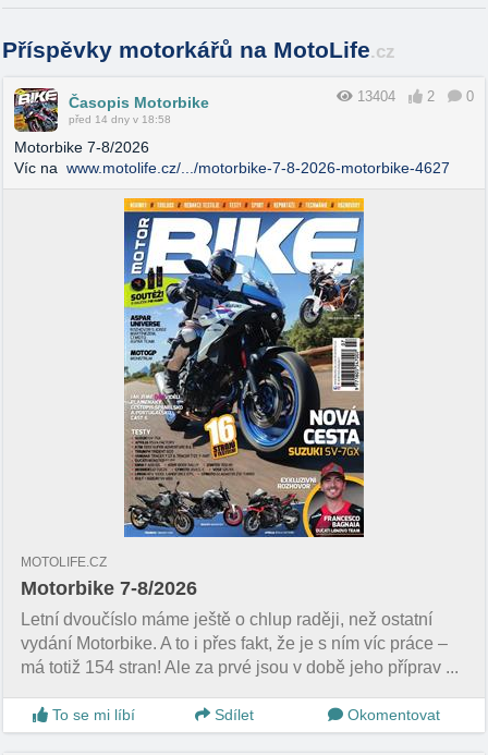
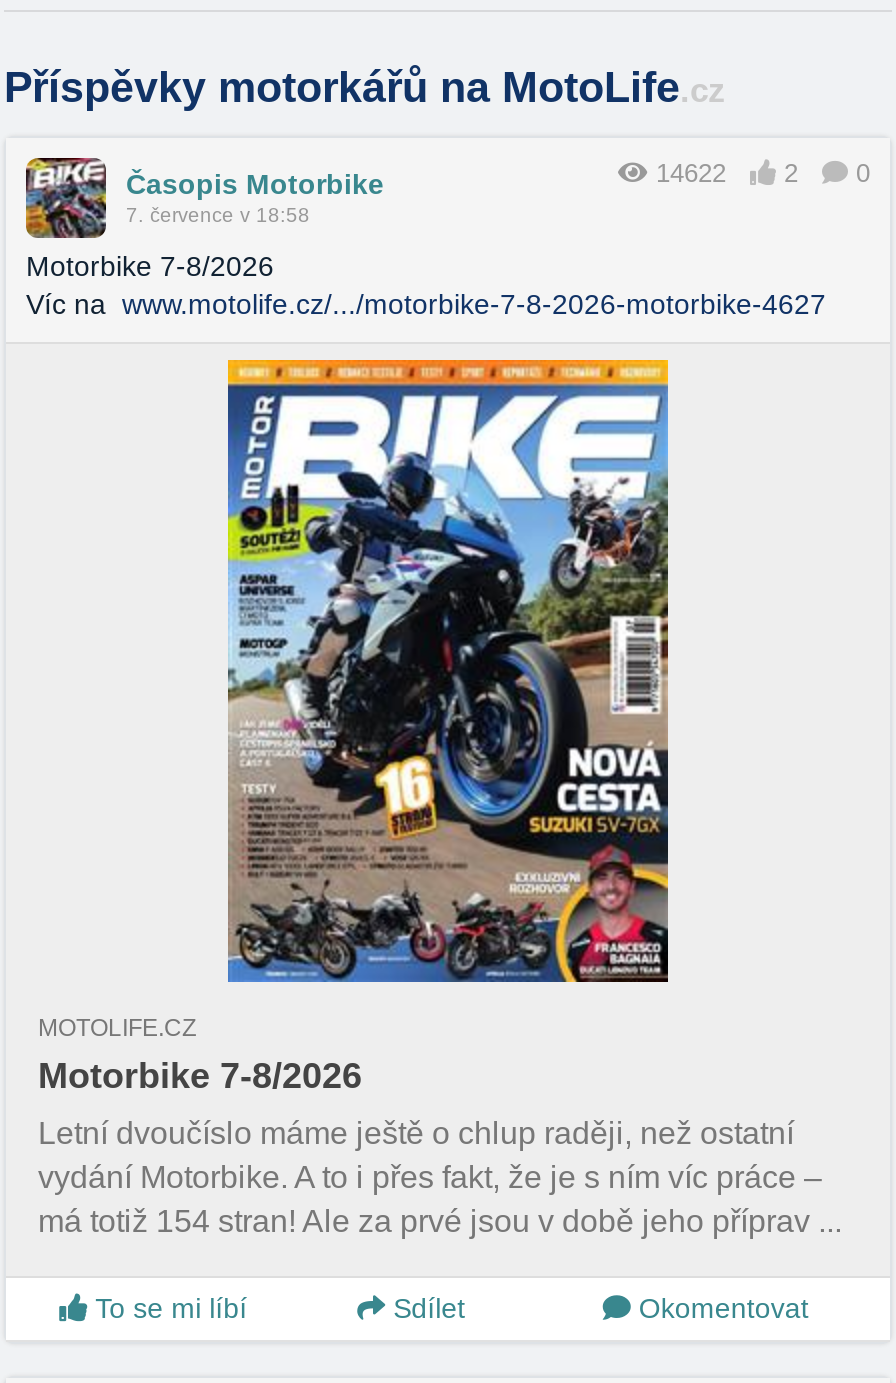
[357,88,474,104] 13404 2 0 -> [656,158,870,188] 14622 2 0
[69,113,171,125] před 14 dny v 18:58 -> [126,204,310,226] 7. července v 18:58

